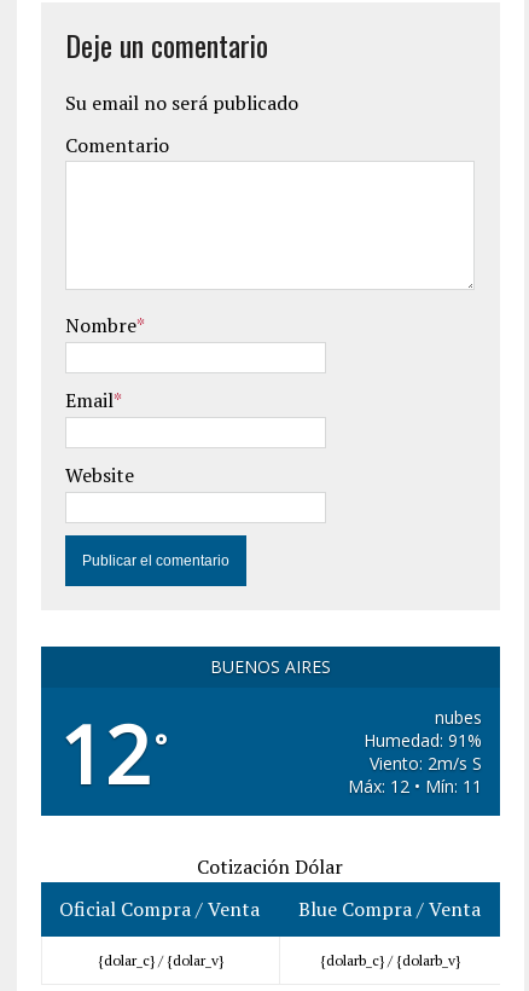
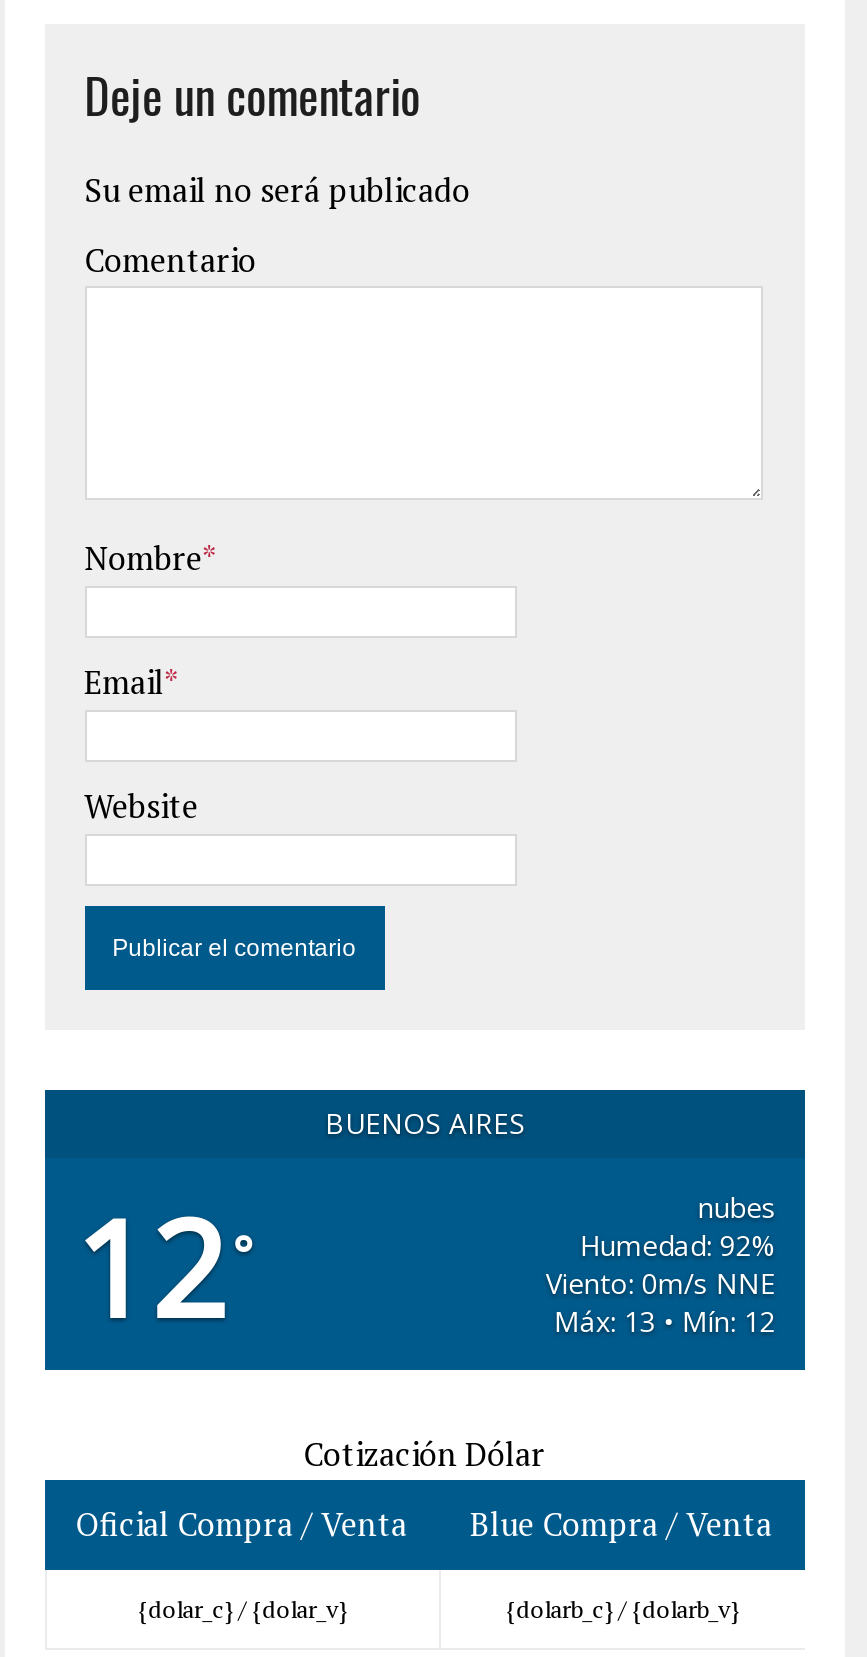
[364,729,482,751] Humedad: 91% -> [580,1226,776,1264] Humedad: 92%
[370,751,482,774] Viento: 2m/s S -> [546,1264,776,1302] Viento: 0m/s NNE
[348,774,482,797] Máx: 12 • Mín: 11 -> [554,1302,776,1340] Máx: 13 • Mín: 12

